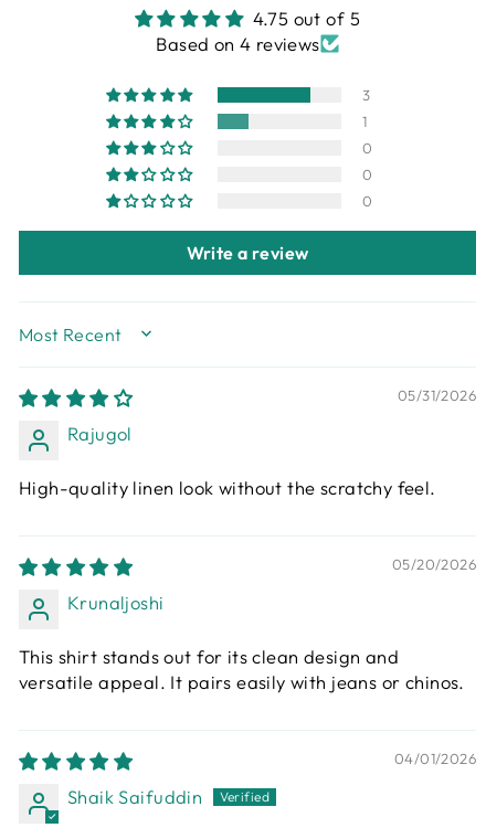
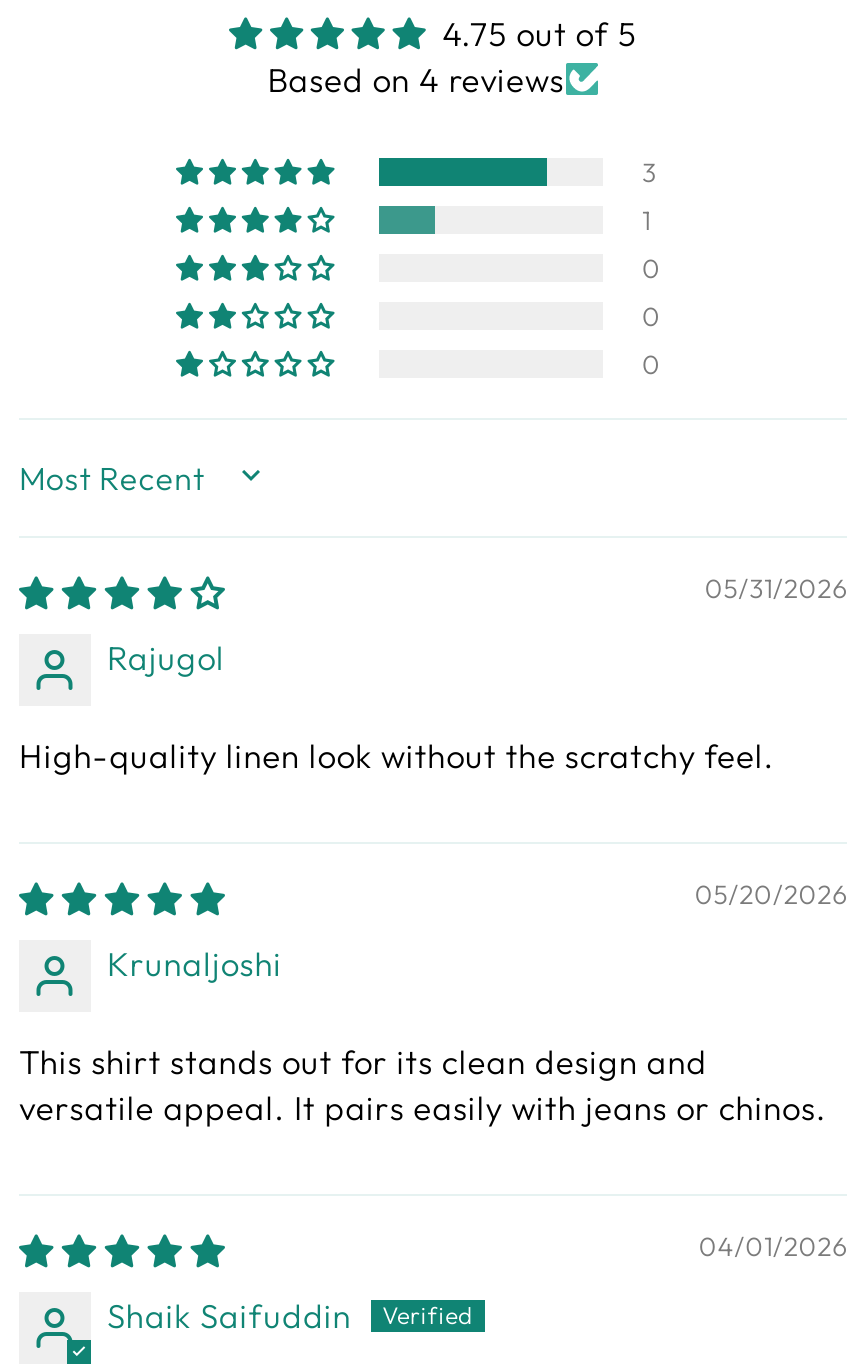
[186,242,309,264] Write a review -> none

